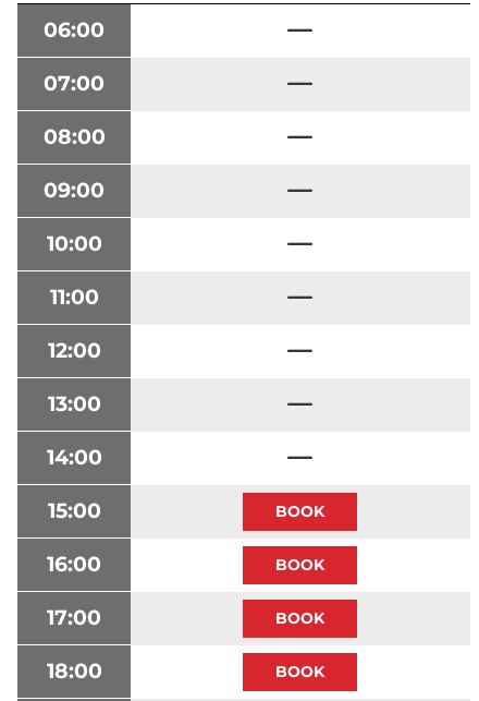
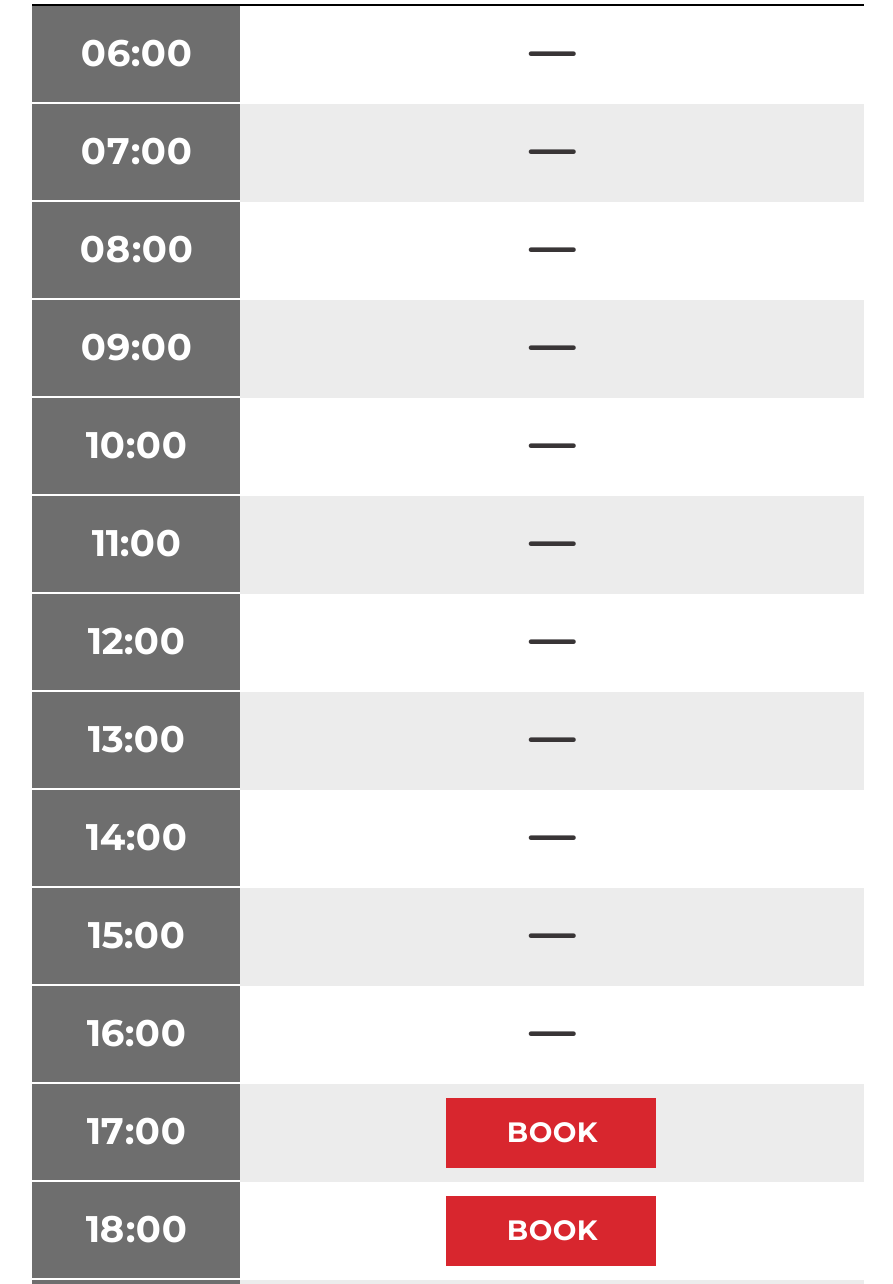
[242,492,358,532] [image] -> none
[242,545,358,585] [image] -> none

